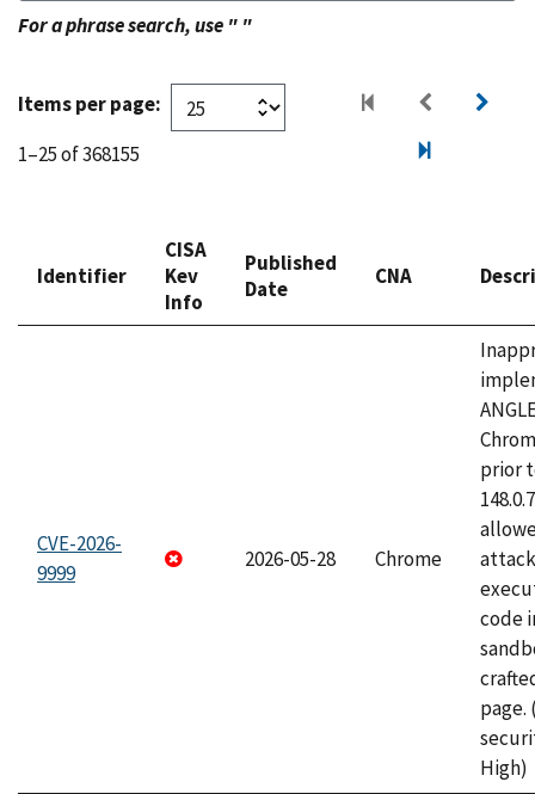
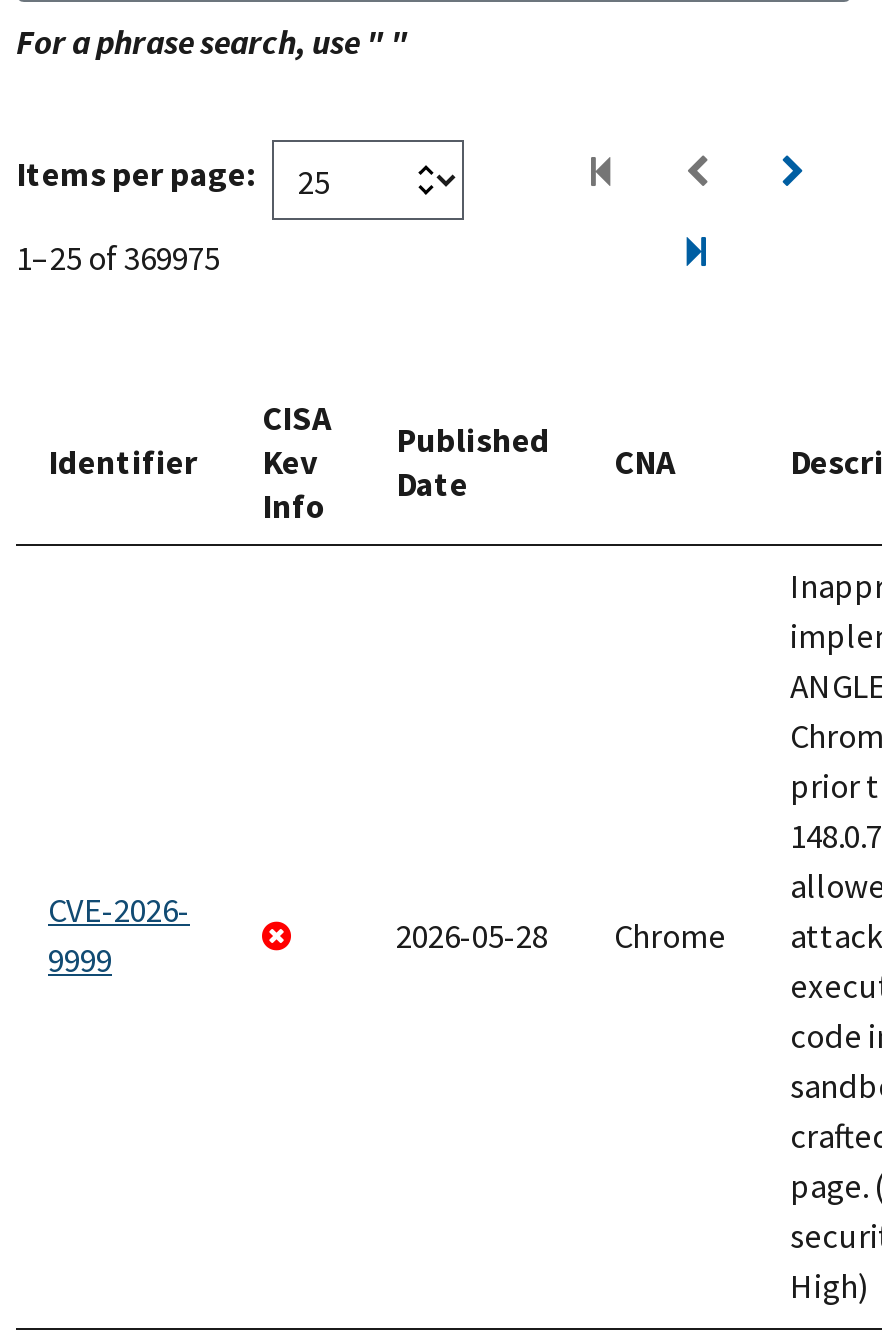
[18,141,140,167] 1–25 of 368155 -> [16,236,220,280] 1–25 of 369975

